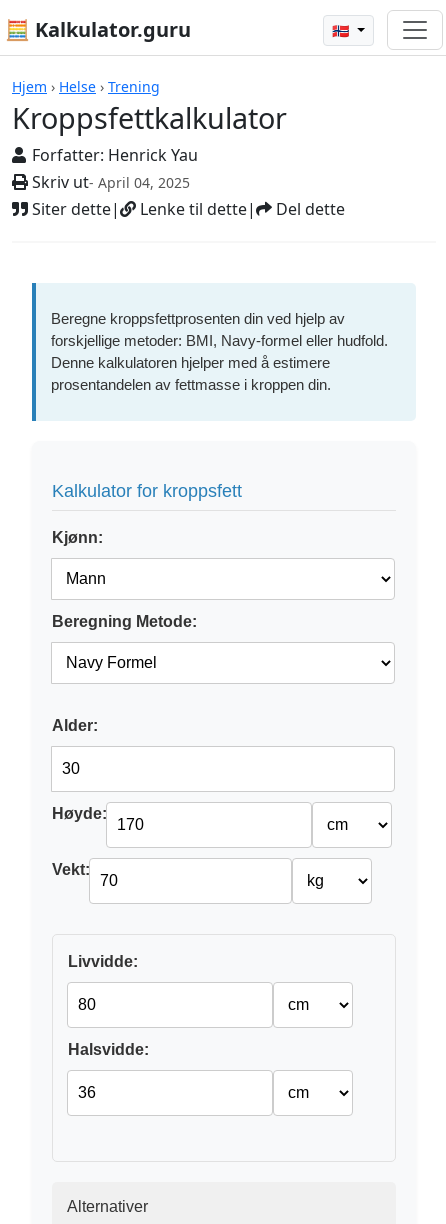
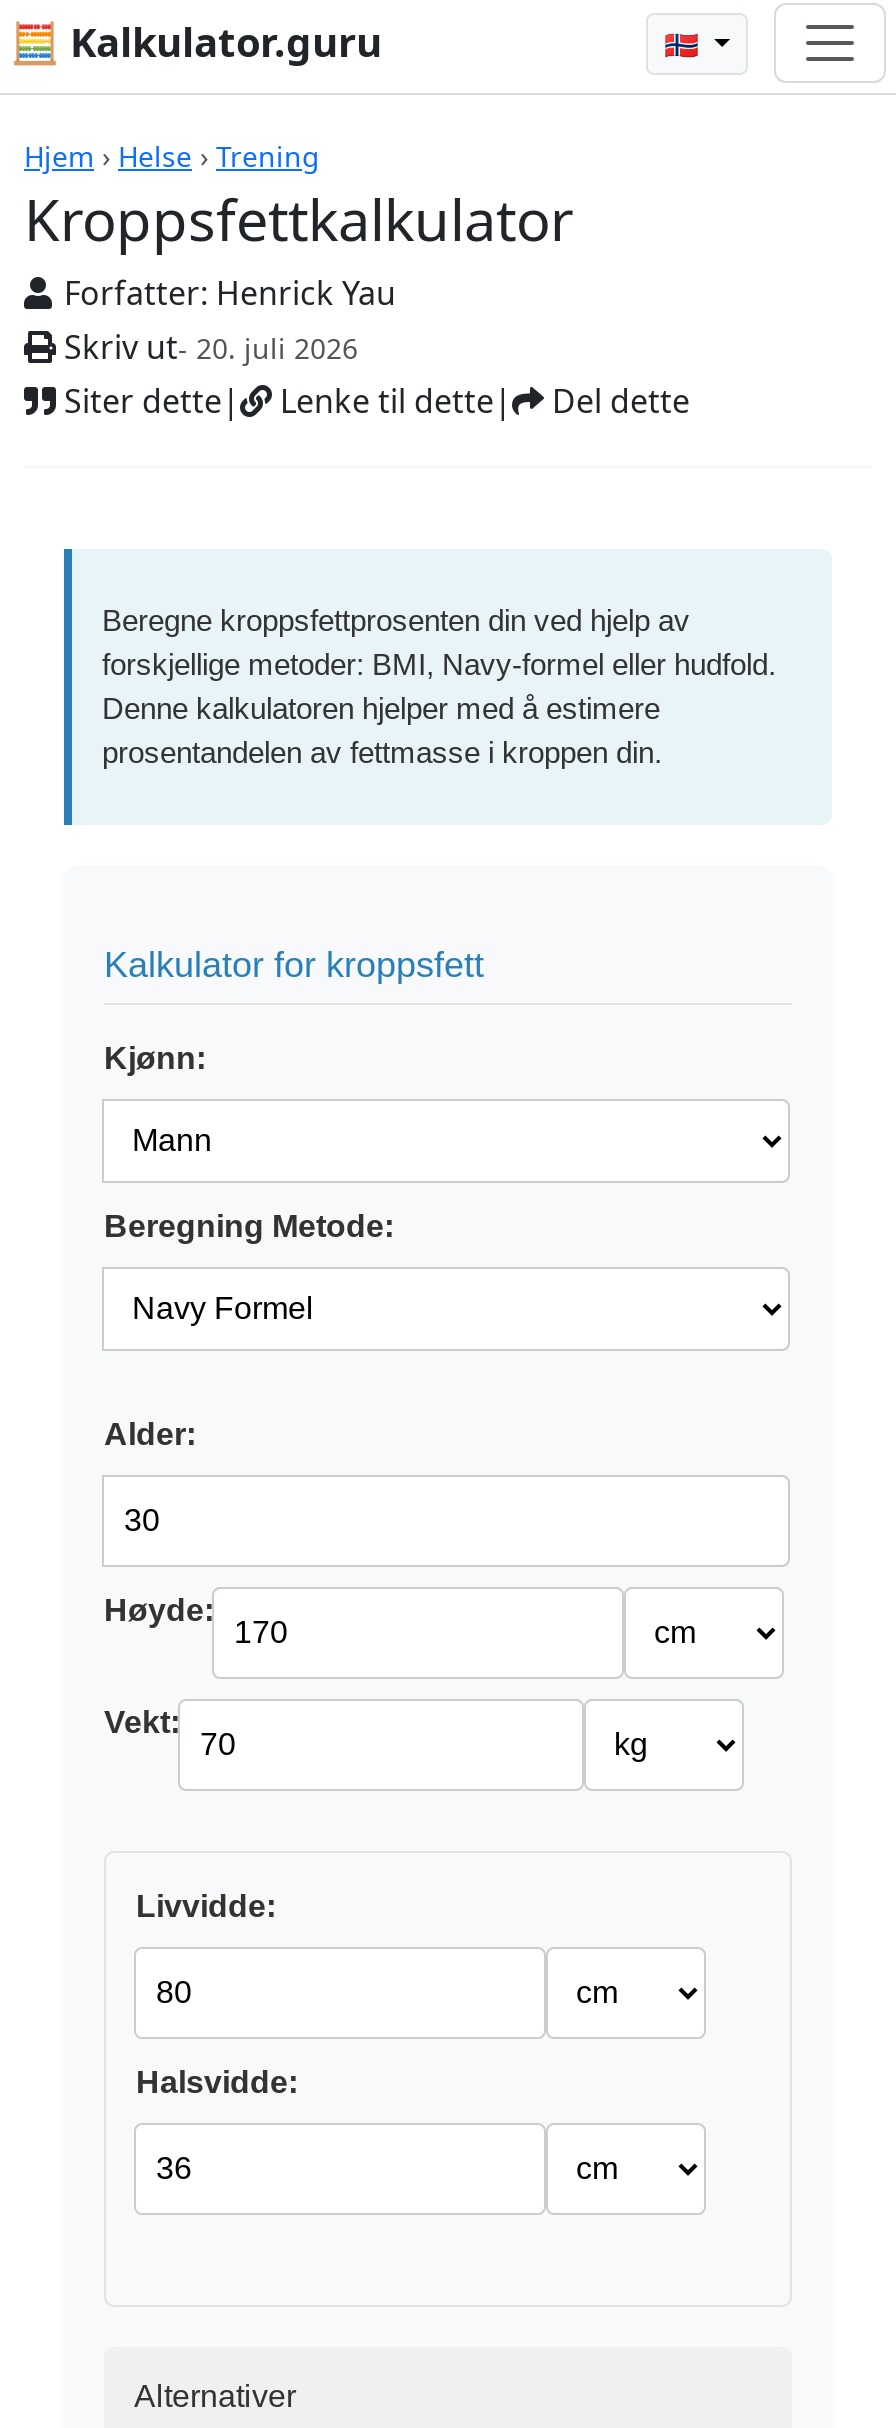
[28,171,190,193] Skriv ut - April 04, 2025 -> [56,325,358,369] Skriv ut - 20. juli 2026

